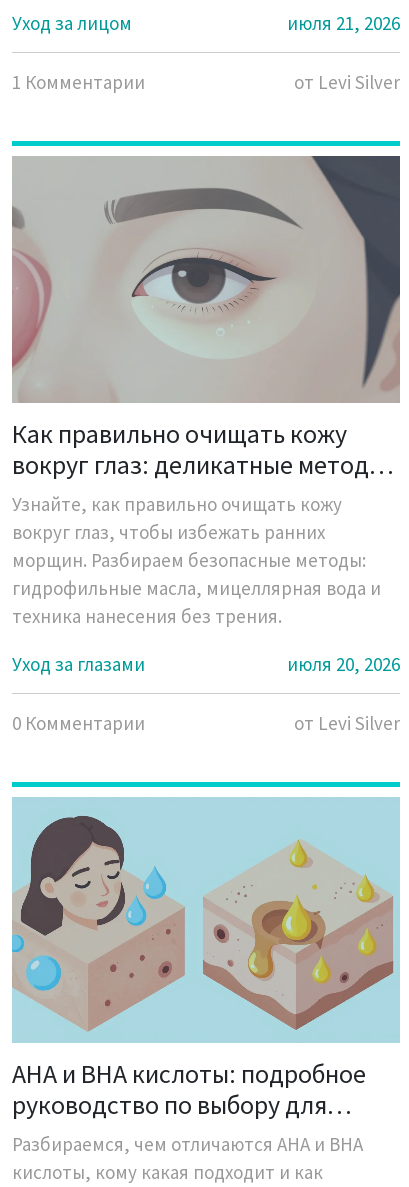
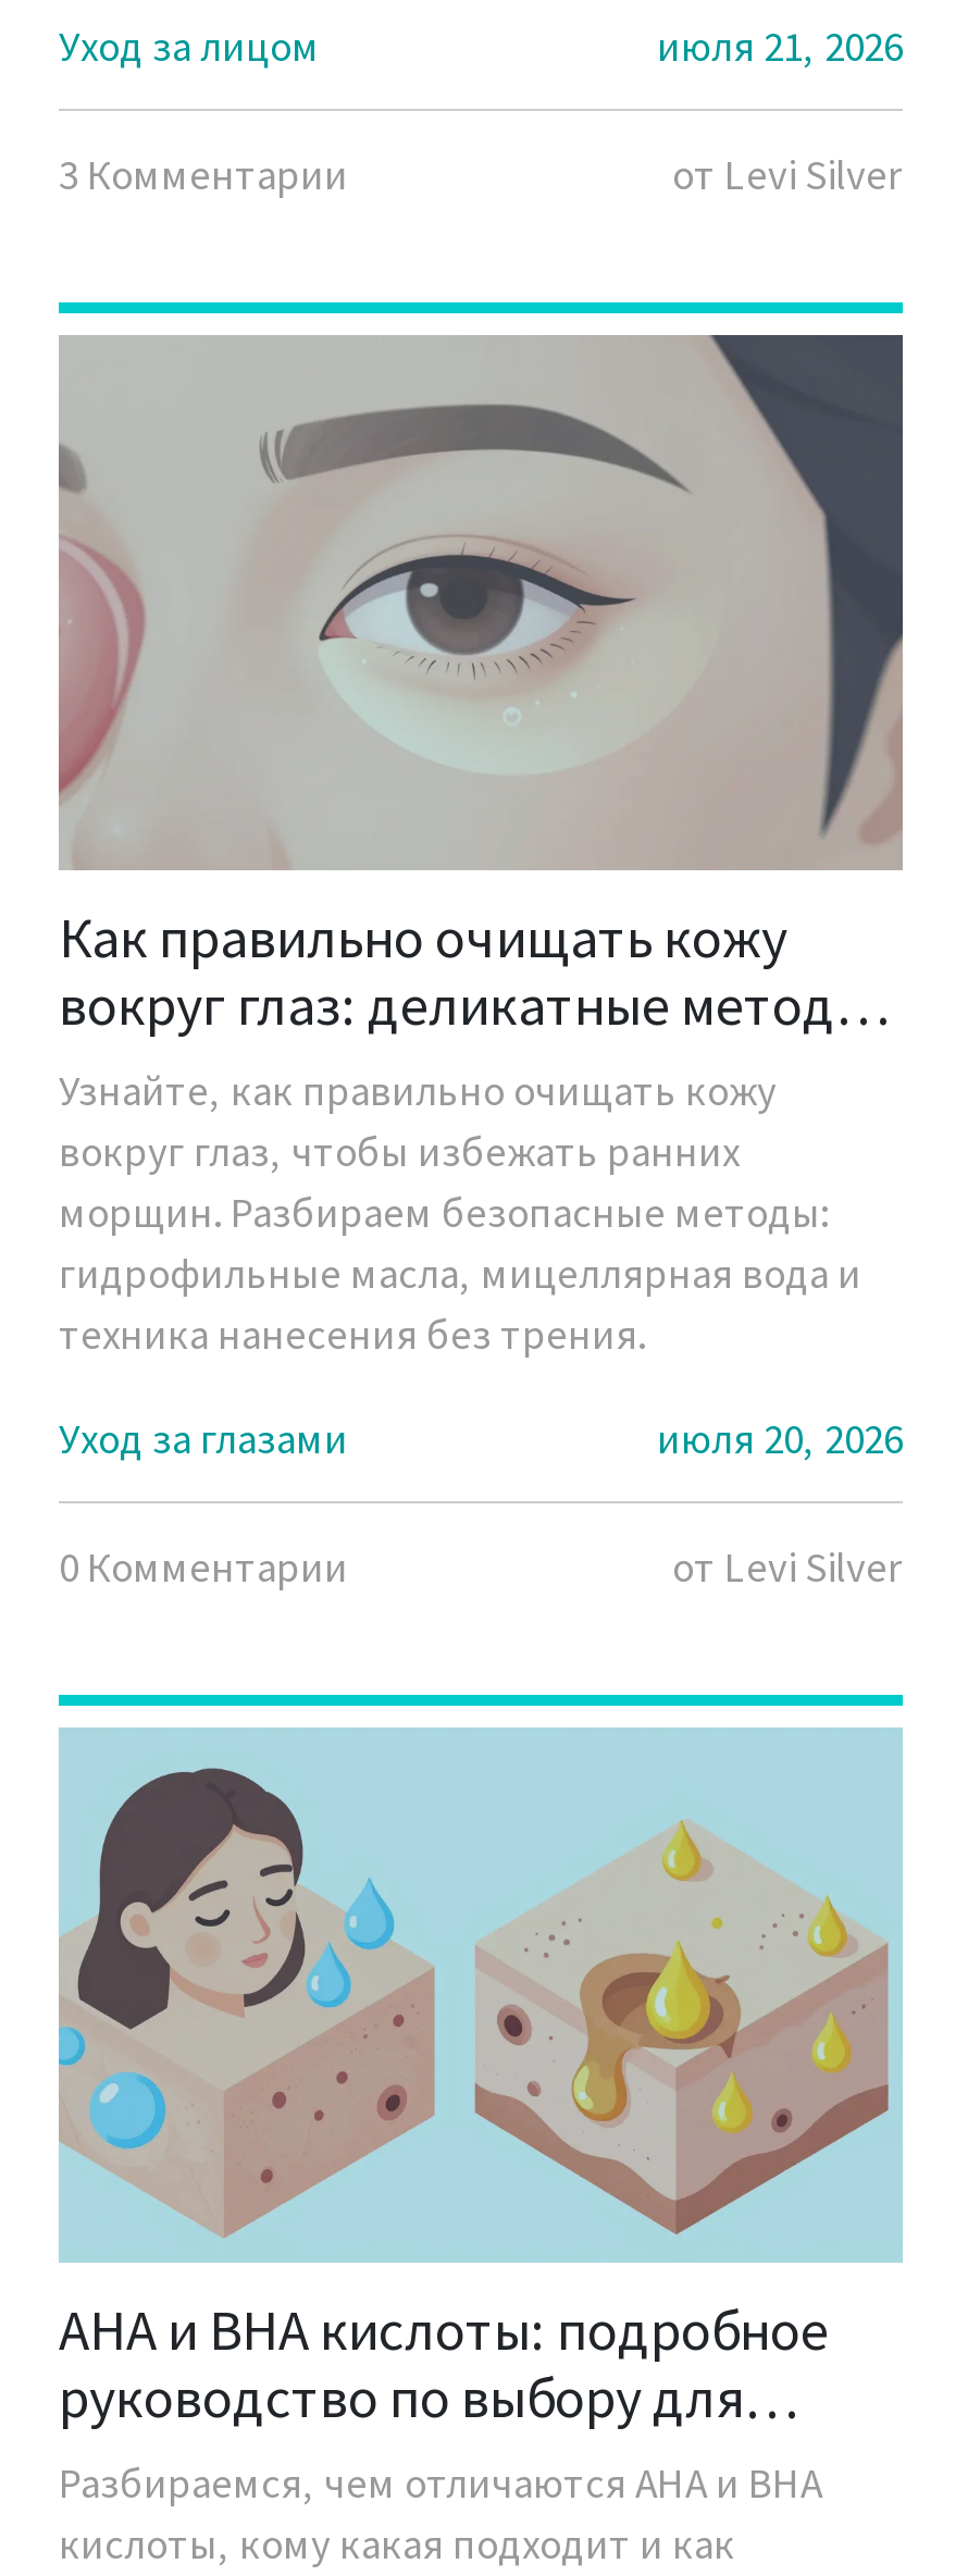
[12,70,145,94] 1 Комментарии -> [59,147,348,199] 3 Комментарии

